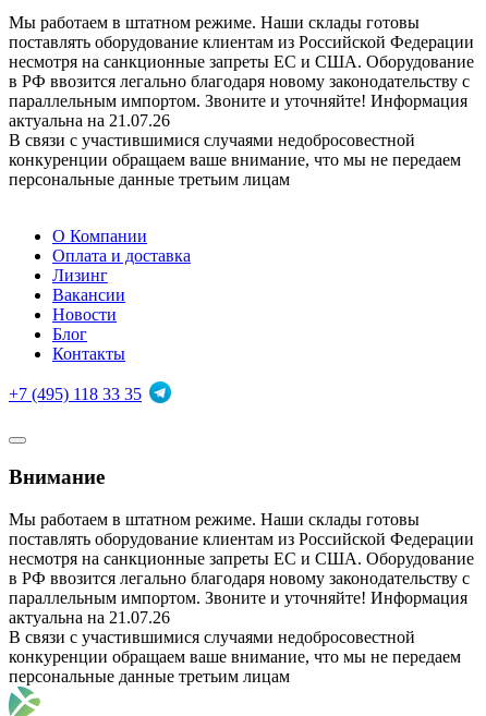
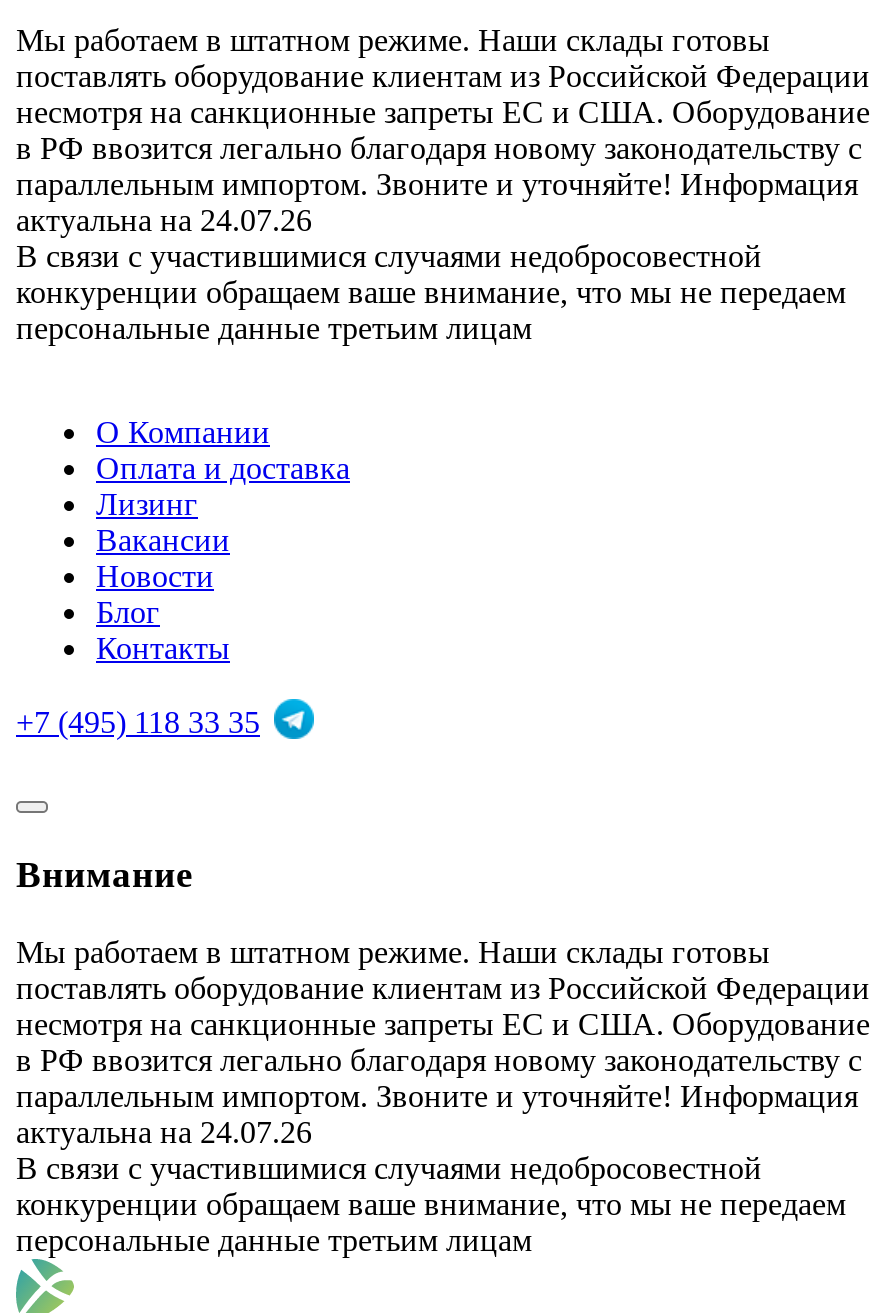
[9,112,170,130] актуальна на 21.07.26 -> [16,204,312,238] актуальна на 24.07.26
[9,608,170,627] актуальна на 21.07.26 -> [16,1115,312,1149] актуальна на 24.07.26

